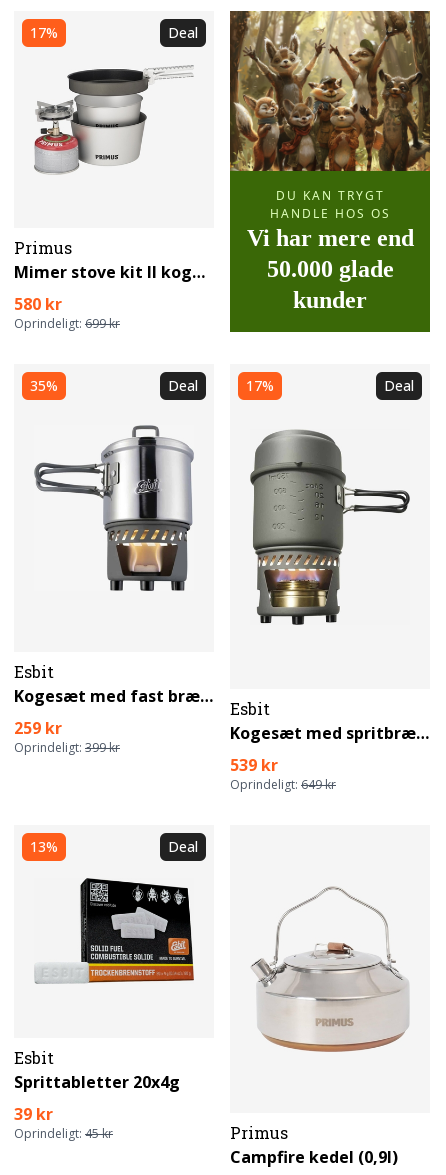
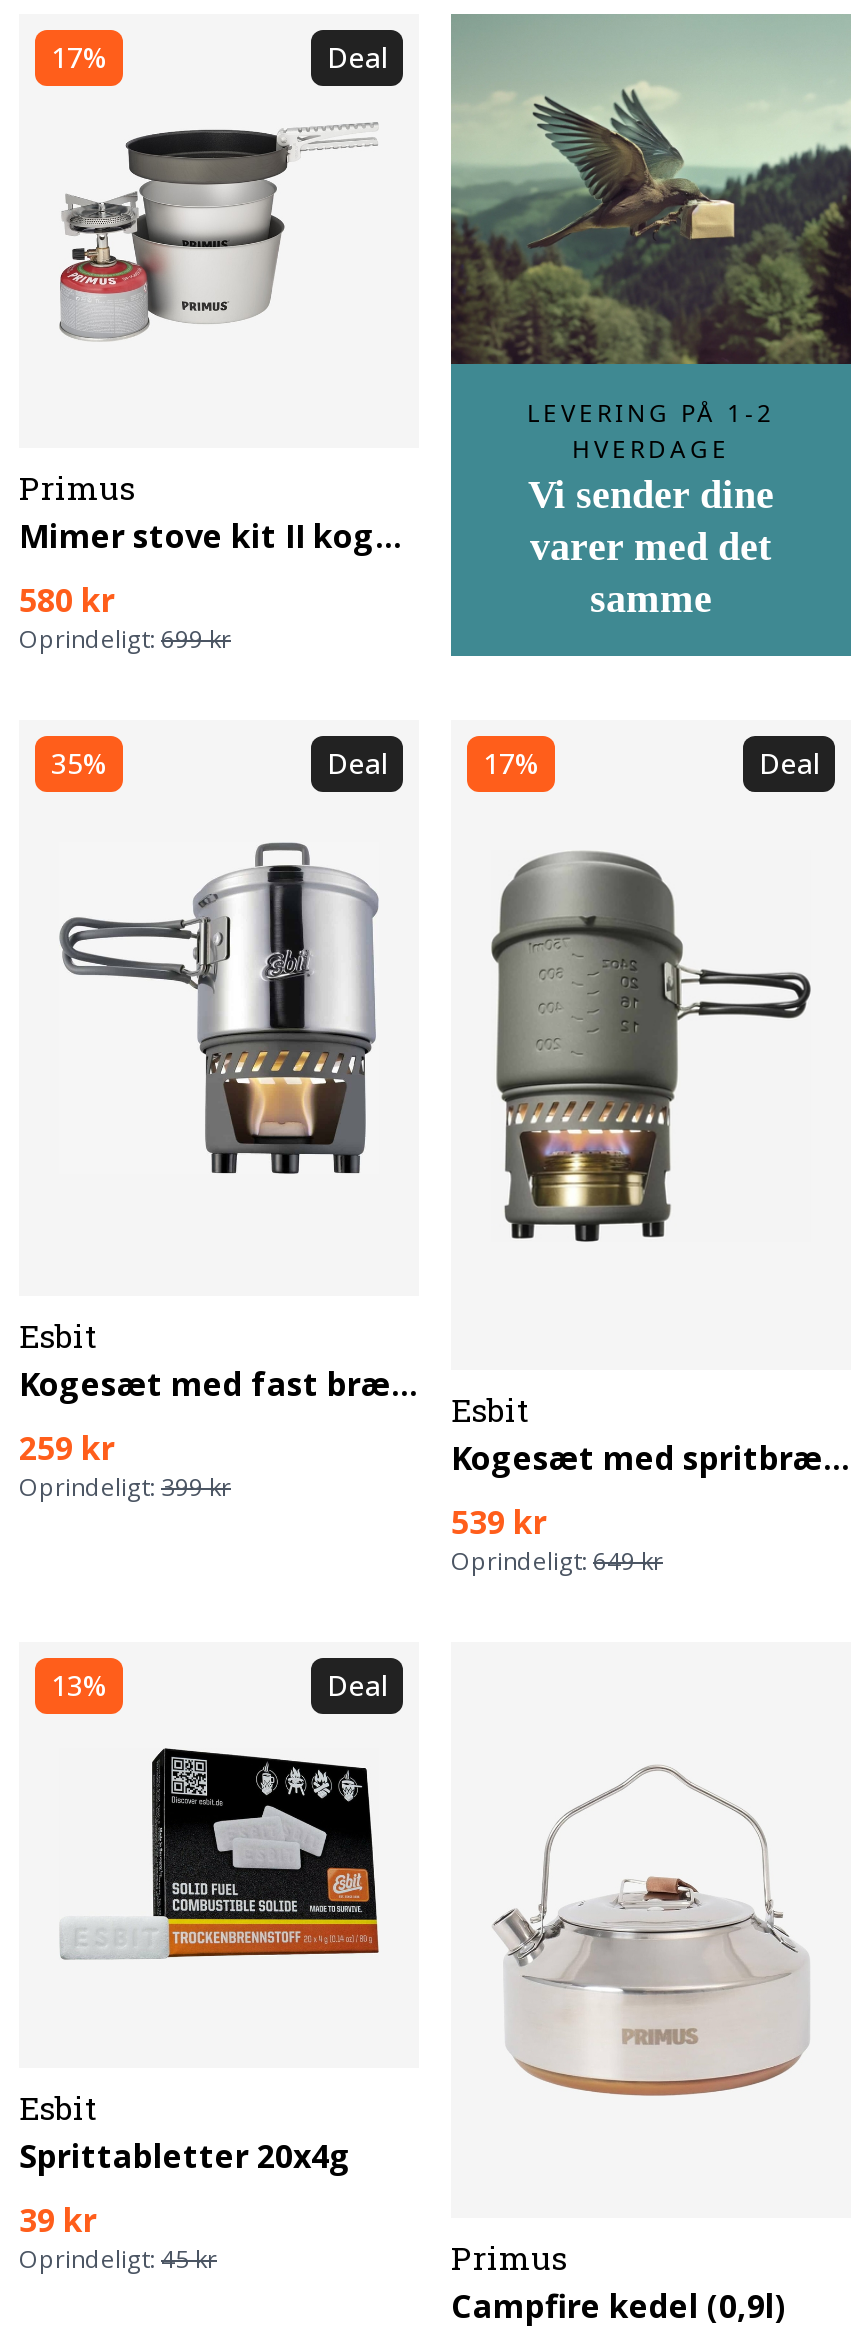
[229,10,431,333] [image] -> [449,14,853,658] [image]

